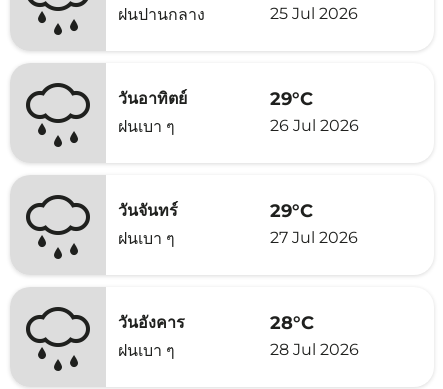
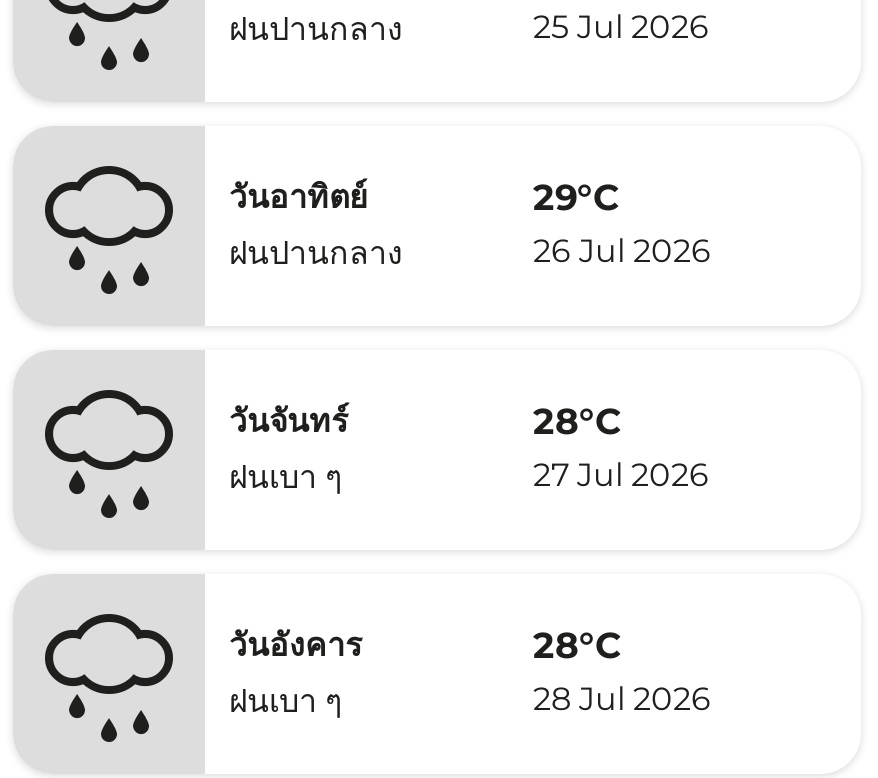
[118,117,175,136] ฝนเบา ๆ -> [229,234,403,272] ฝนปานกลาง
[270,199,313,221] 29°C -> [533,399,621,443] 28°C

